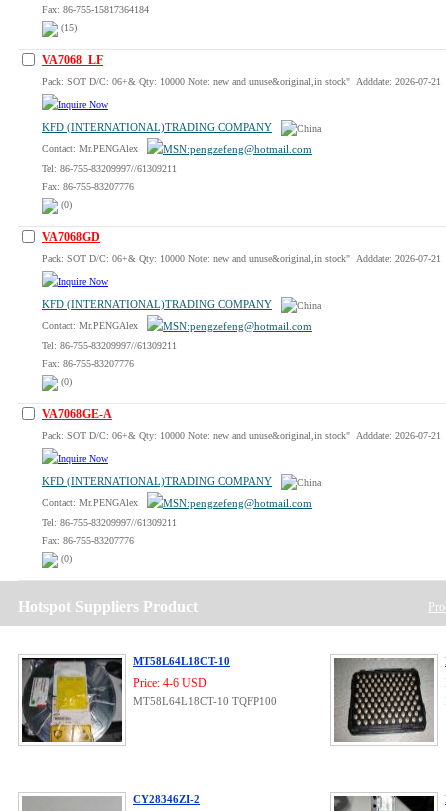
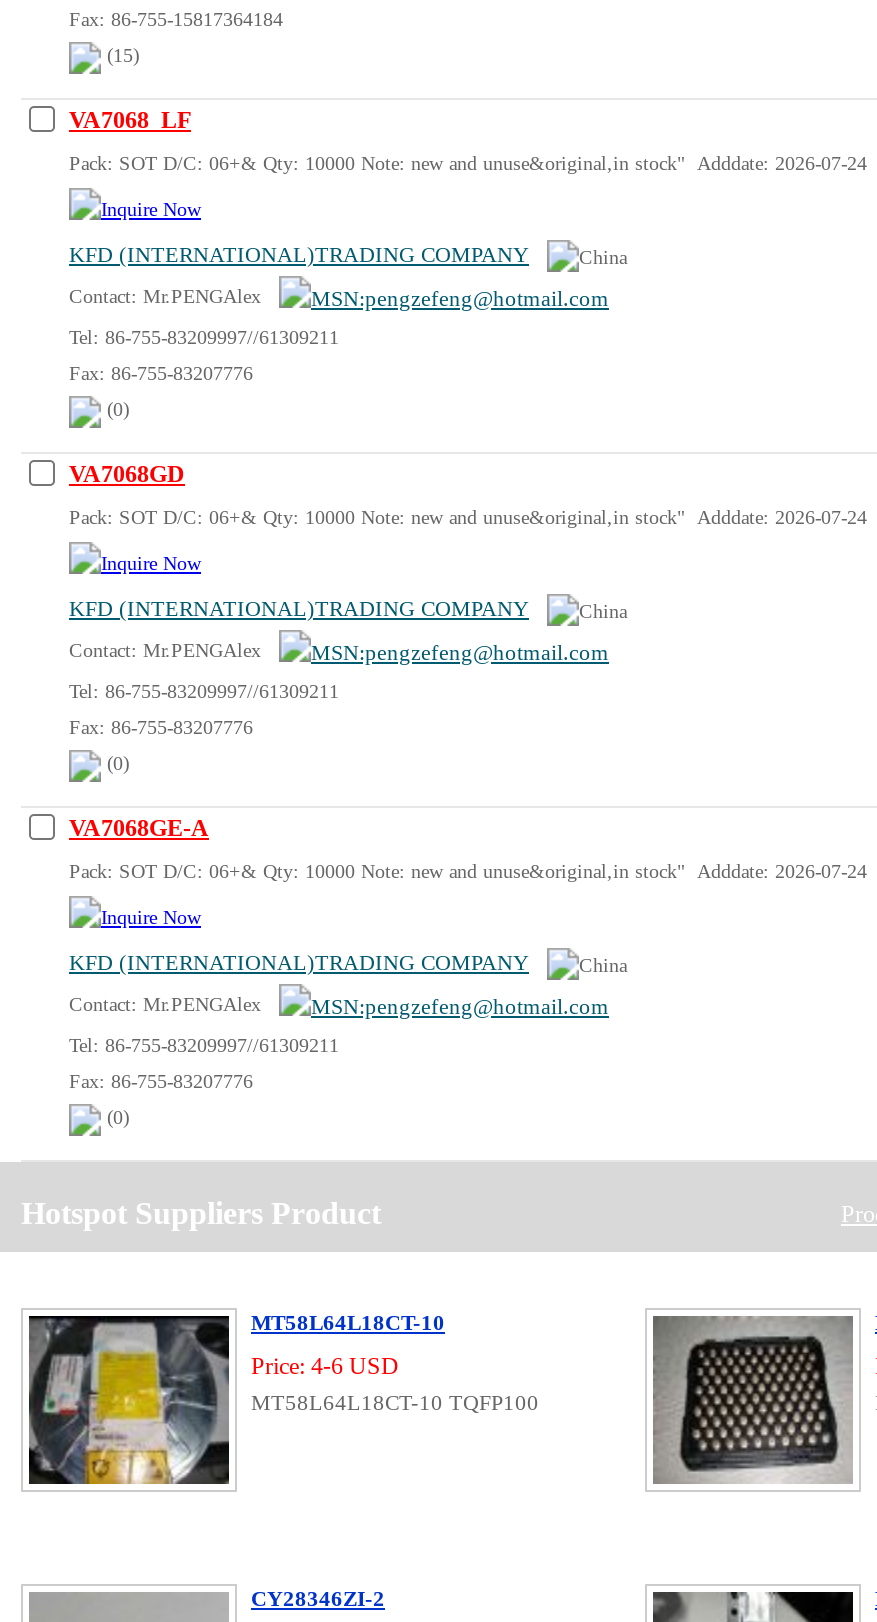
[42,76,441,87] Pack: SOT D/C: 06+& Qty: 10000 Note: new and unuse&original,in stock" Adddate: 2026-07-21 -> [69,152,867,174] Pack: SOT D/C: 06+& Qty: 10000 Note: new and unuse&original,in stock" Adddate: 2026-07-24
[42,253,441,264] Pack: SOT D/C: 06+& Qty: 10000 Note: new and unuse&original,in stock" Adddate: 2026-07-21 -> [69,506,867,528] Pack: SOT D/C: 06+& Qty: 10000 Note: new and unuse&original,in stock" Adddate: 2026-07-24
[42,430,441,441] Pack: SOT D/C: 06+& Qty: 10000 Note: new and unuse&original,in stock" Adddate: 2026-07-21 -> [69,860,867,882] Pack: SOT D/C: 06+& Qty: 10000 Note: new and unuse&original,in stock" Adddate: 2026-07-24

